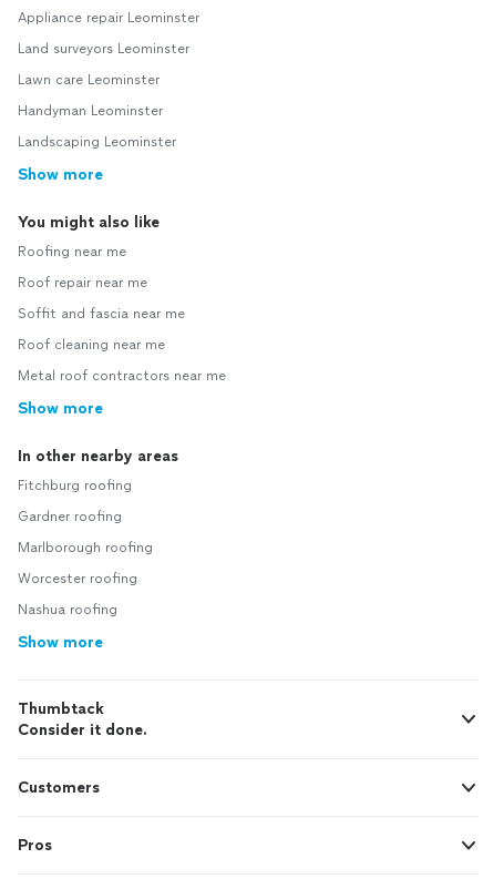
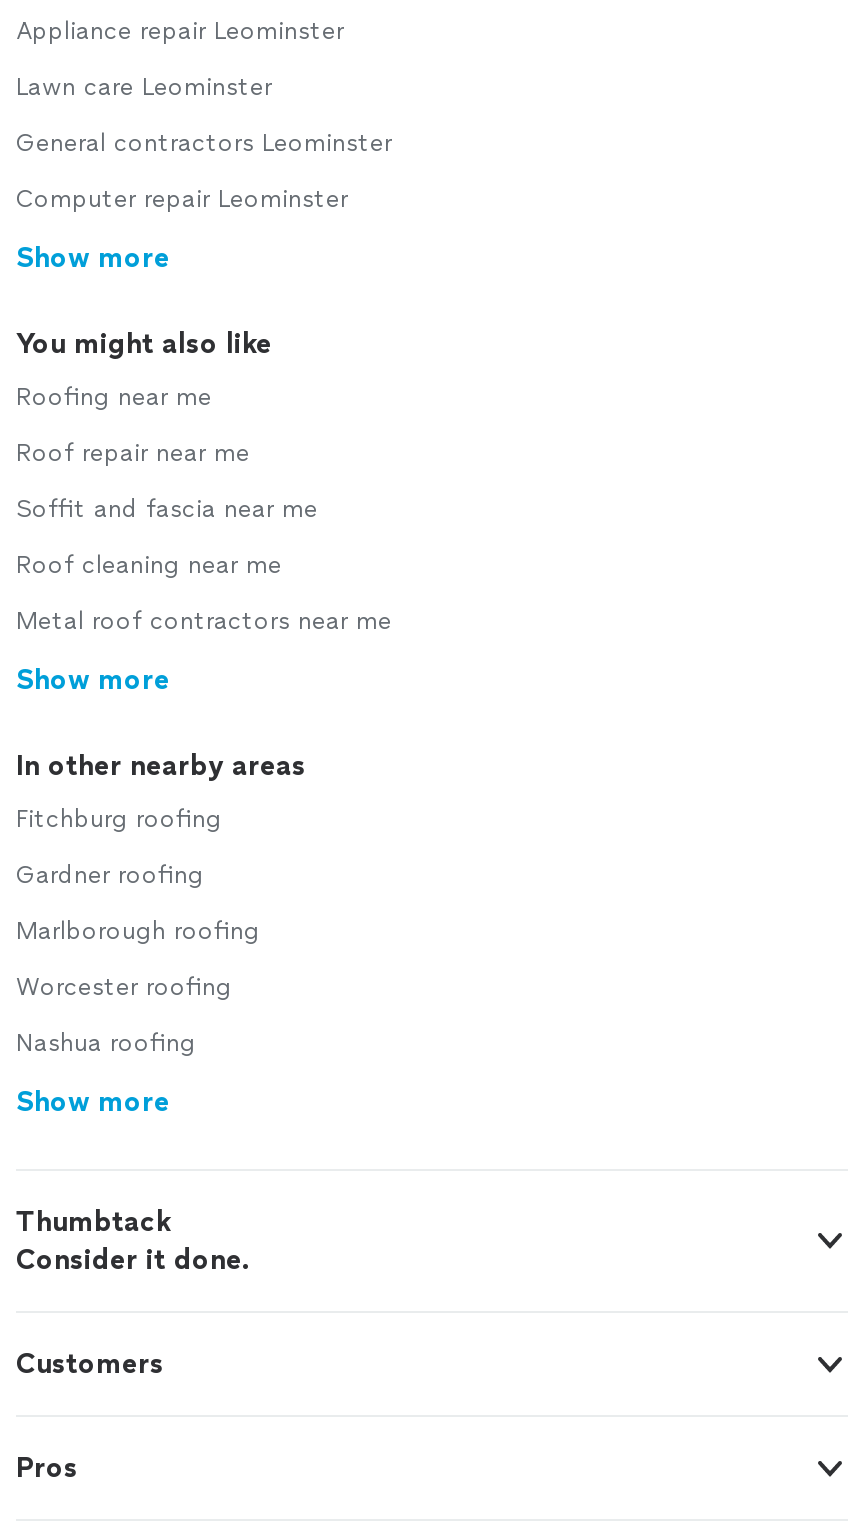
[18,41,189,57] Land surveyors Leominster -> none
[18,103,163,119] Handyman Leominster -> [16,129,392,157] General contractors Leominster
[18,134,176,150] Landscaping Leominster -> [16,185,348,213] Computer repair Leominster

